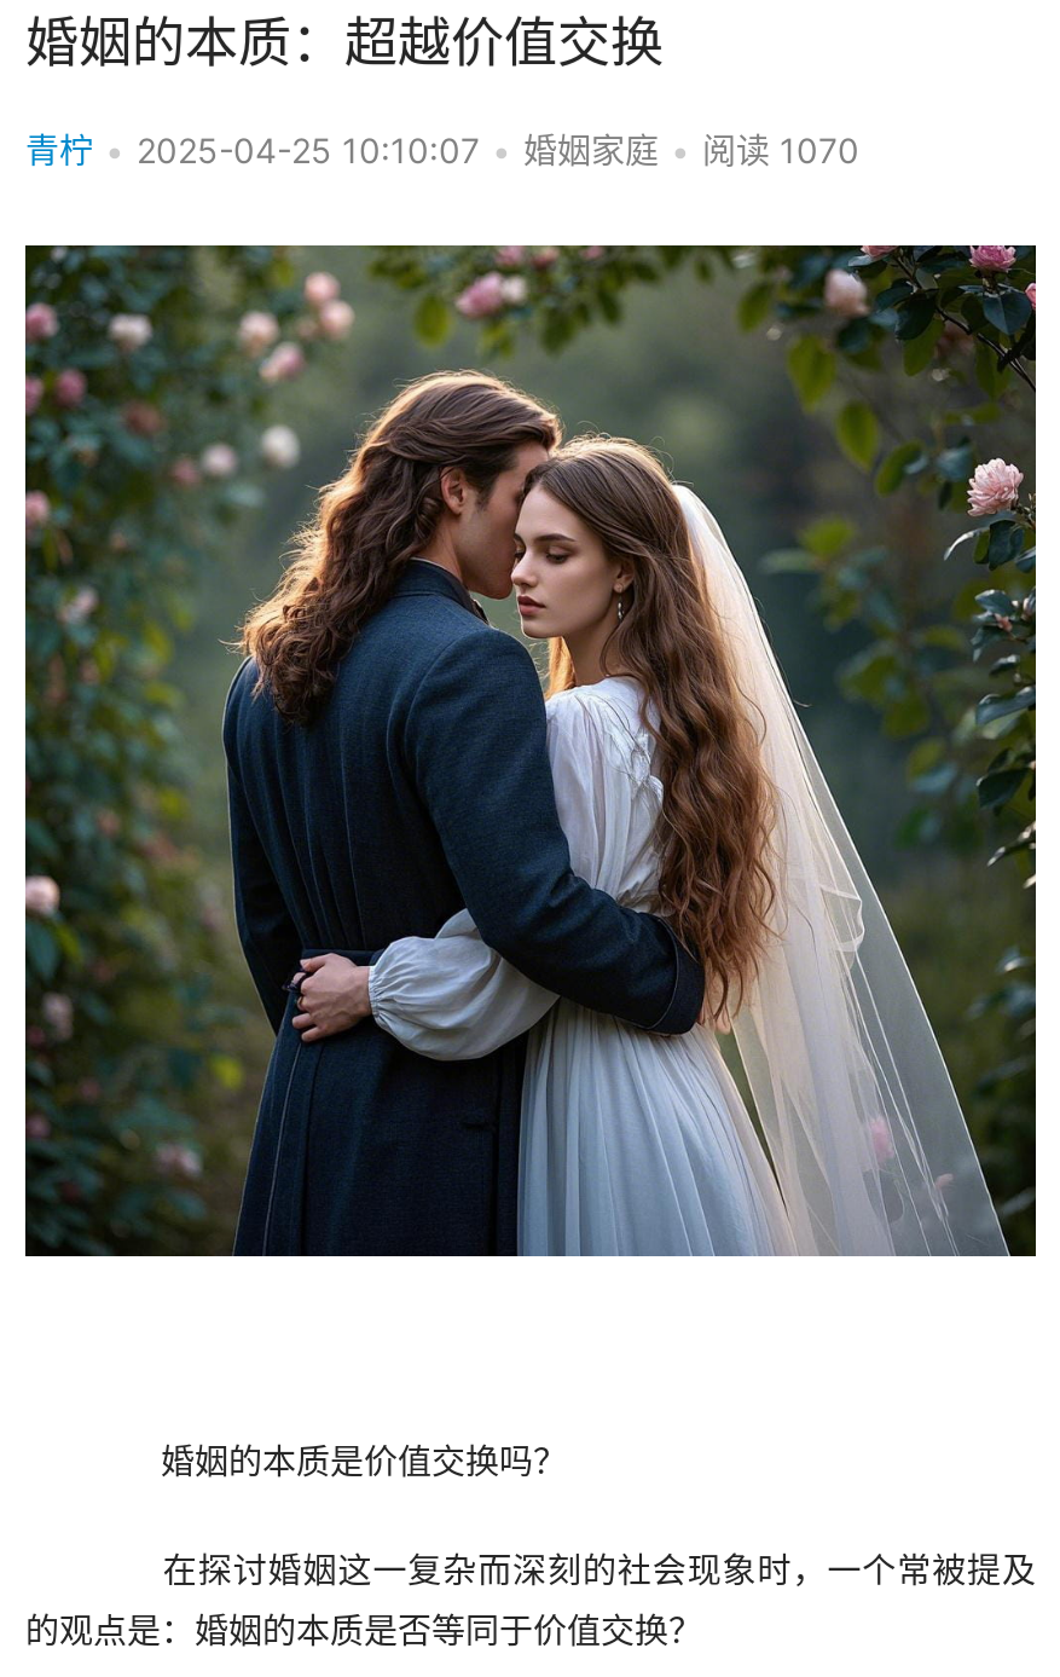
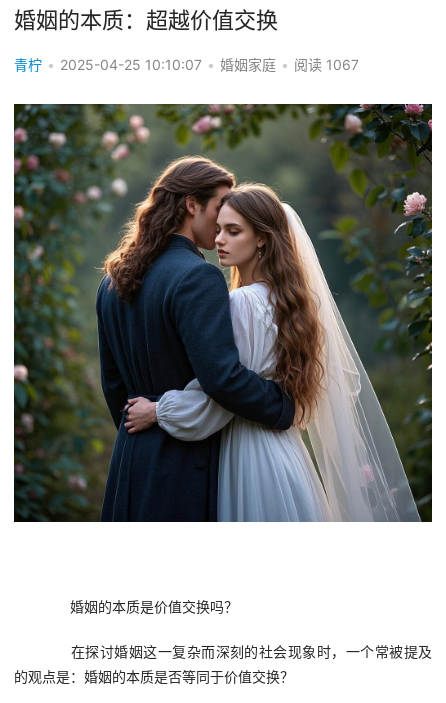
[25,129,859,170] 青柠 • 2025-04-25 10:10:07 • 婚姻家庭 • 阅读1070 -> [14,56,359,73] 青柠 • 2025-04-25 10:10:07 • 婚姻家庭 • 阅读1067

